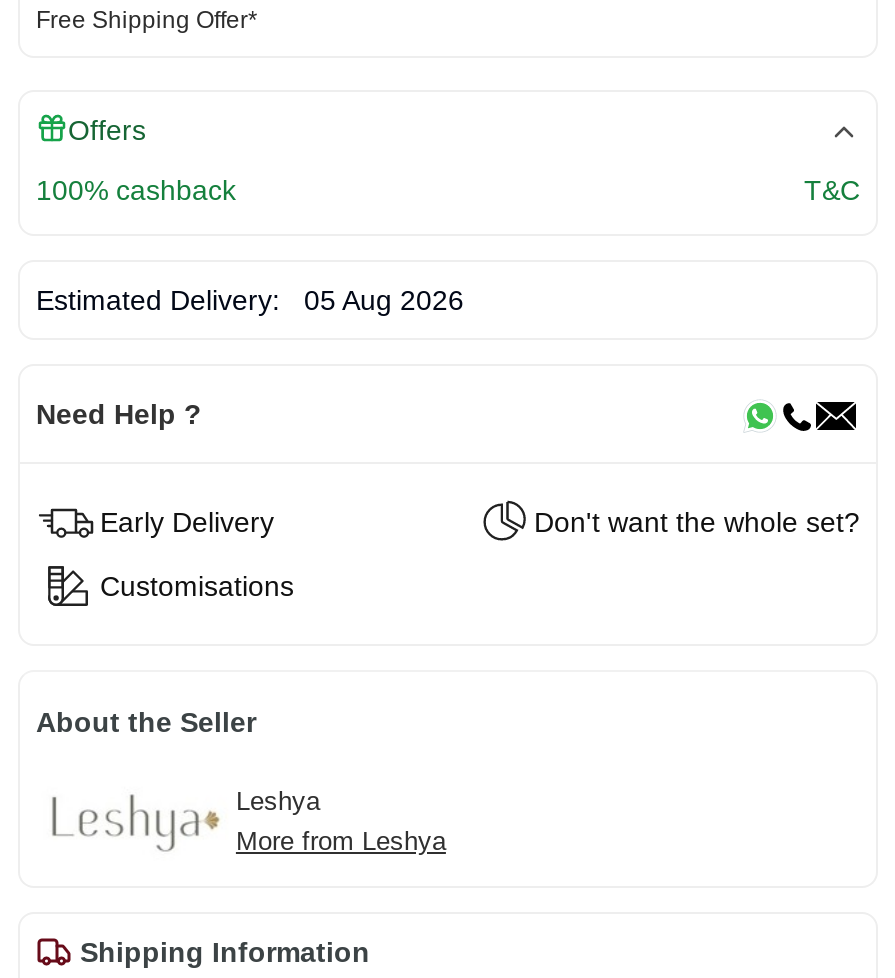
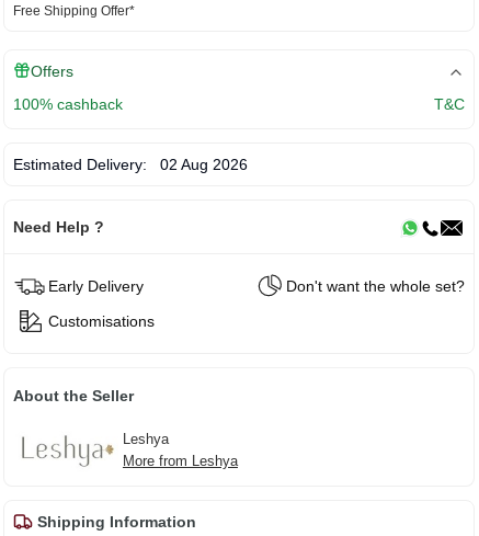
[36,284,464,316] Estimated Delivery: 05 Aug 2026 -> [13,156,248,173] Estimated Delivery: 02 Aug 2026

